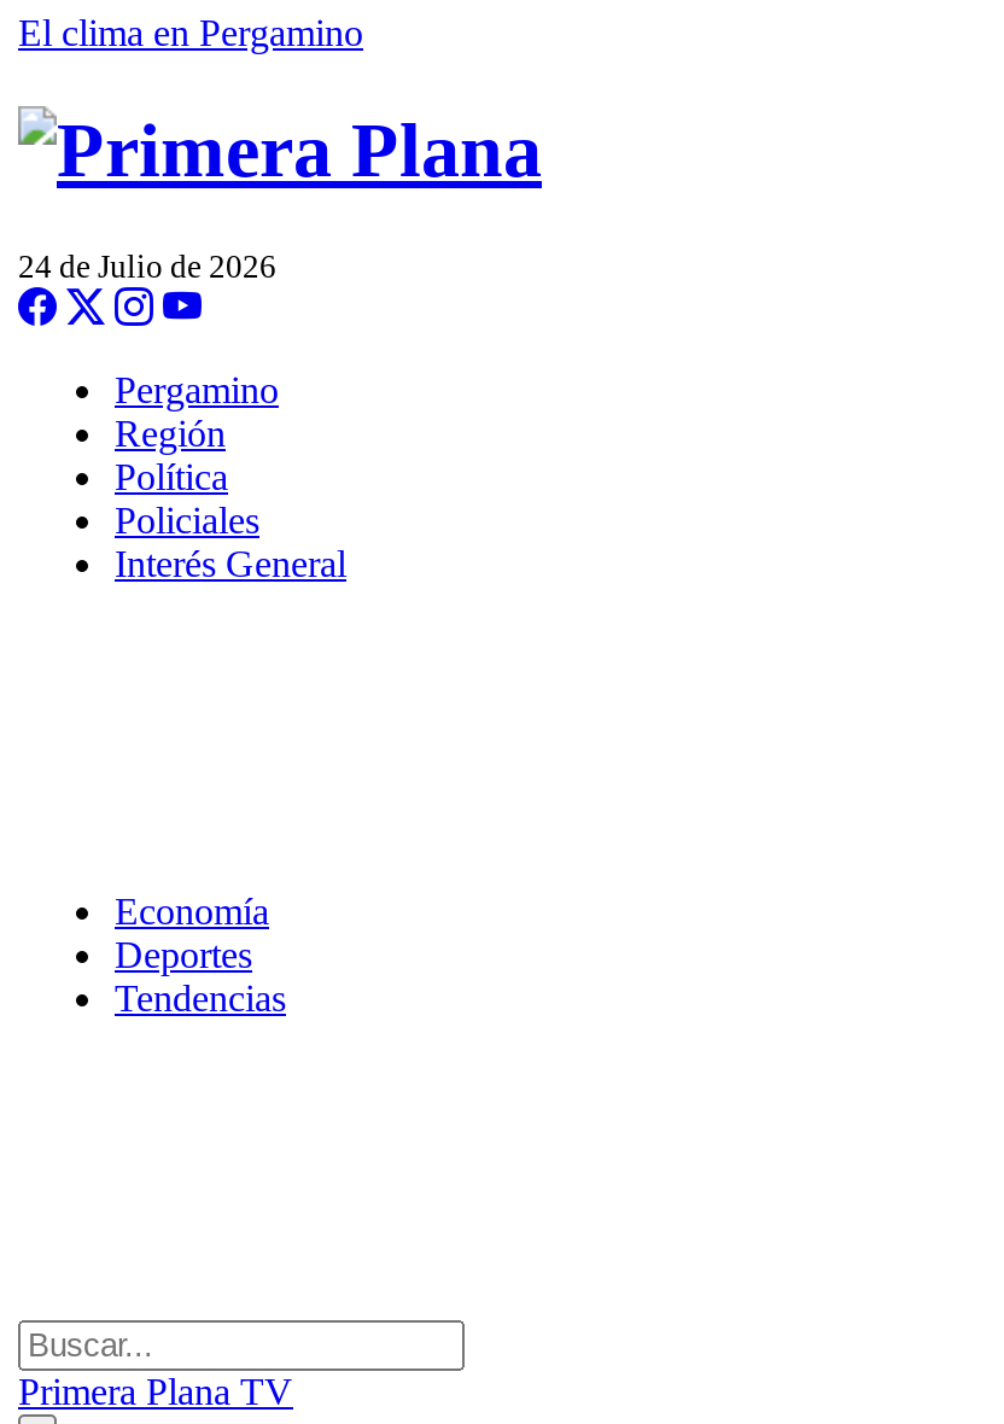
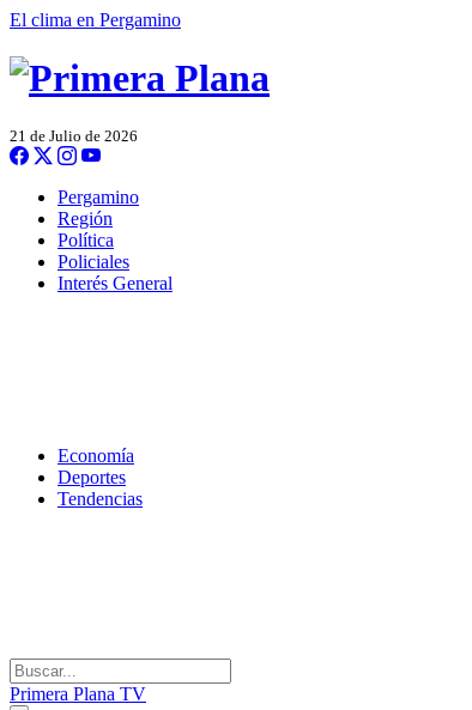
[18,248,276,285] 24 de Julio de 2026 -> [10,127,138,145] 21 de Julio de 2026

